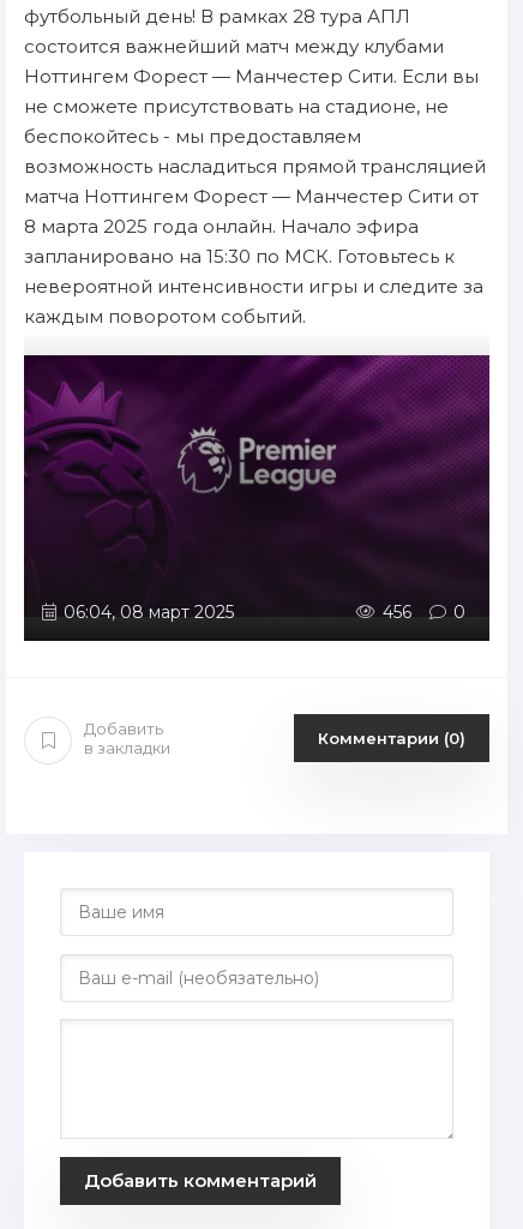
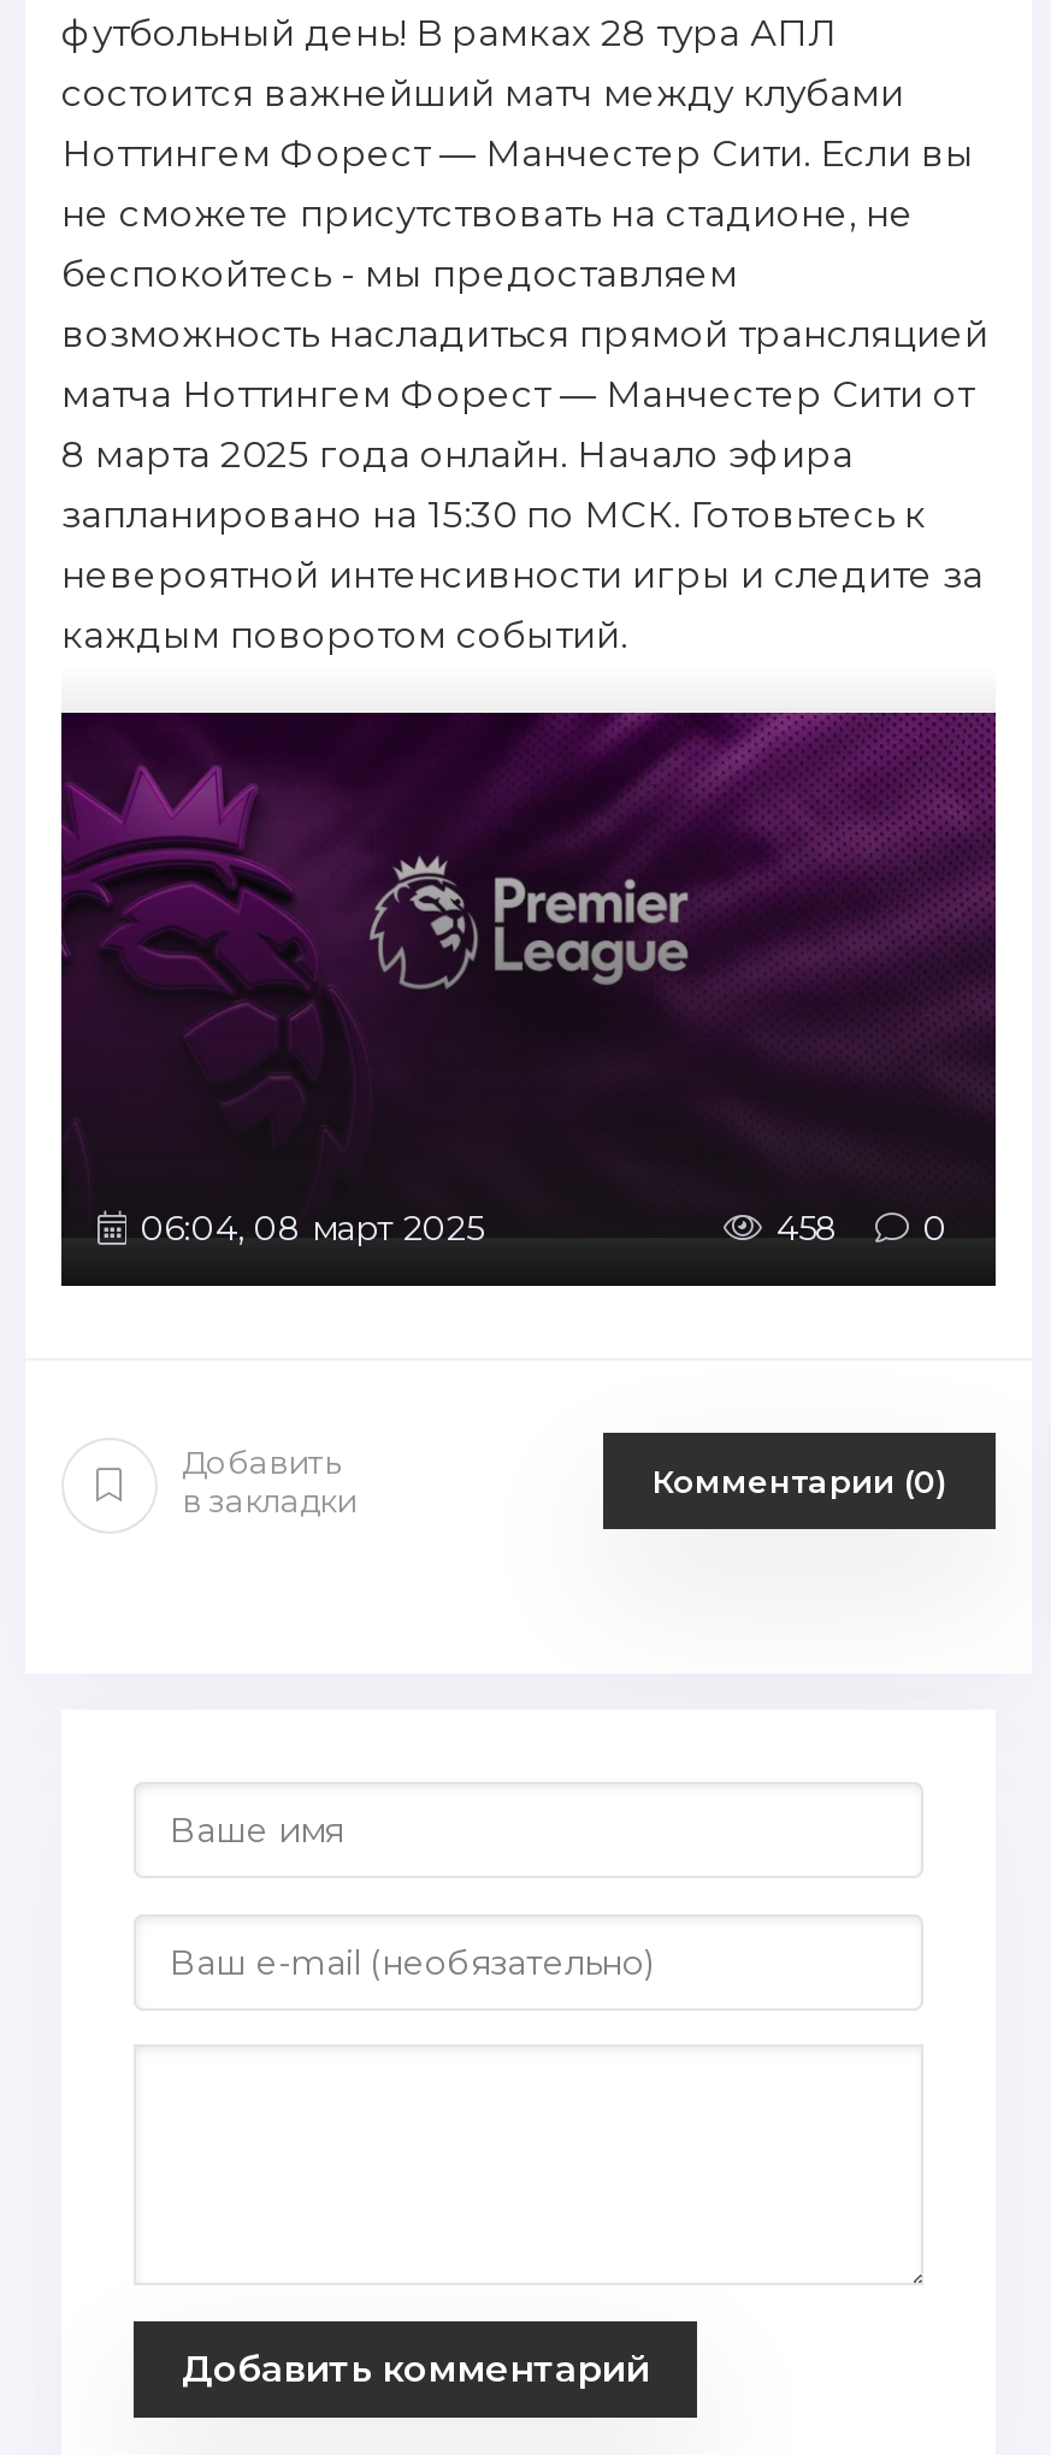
[383,601,411,623] 456 -> [777,1207,839,1250] 458

